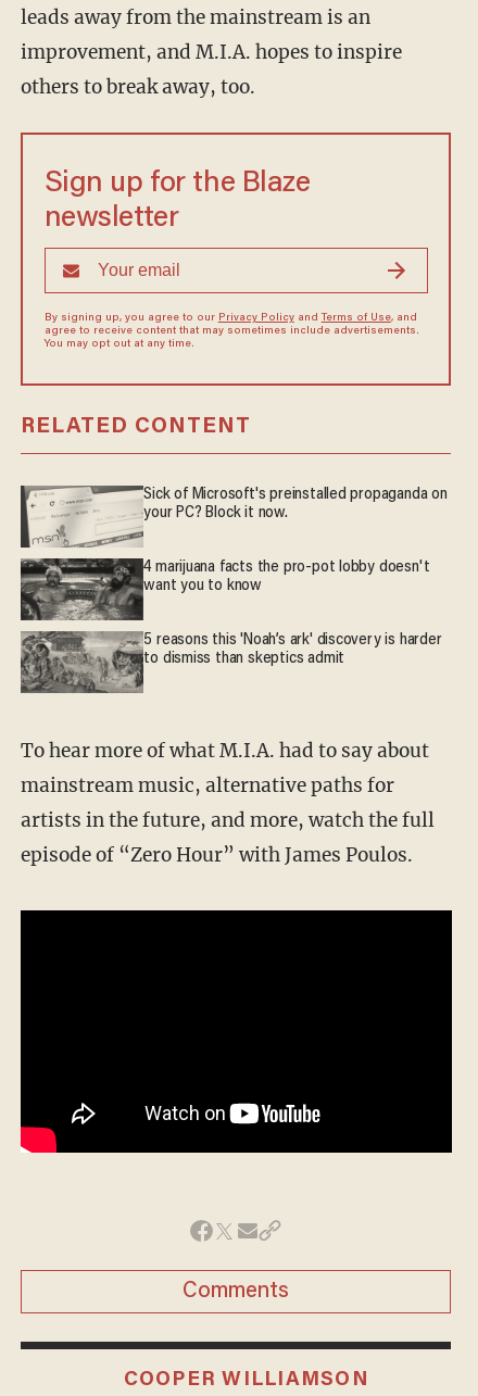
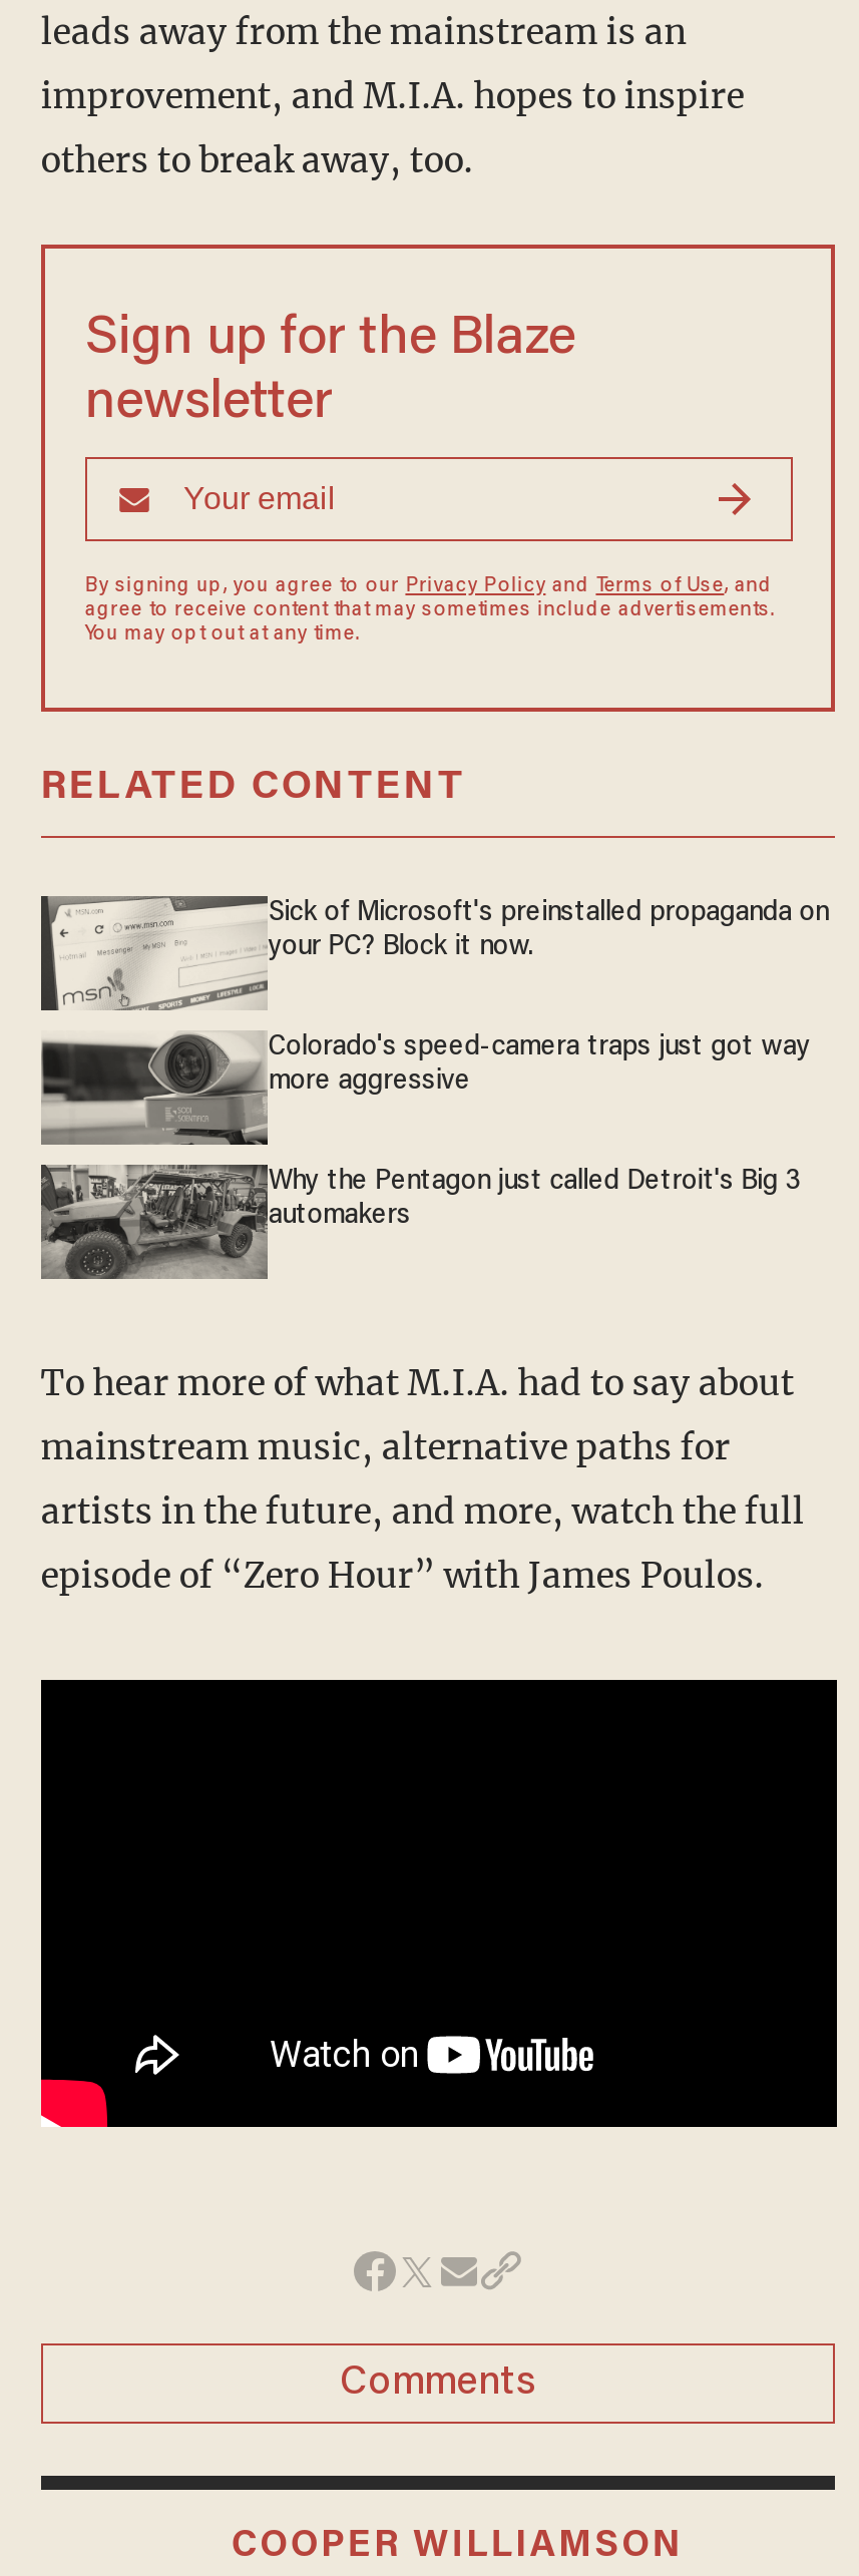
[20,557,430,620] [image] | 4 marijuana facts the pro-pot lobby doesn't | want you to know -> [41,1030,810,1145] [image] | Colorado's speed-camera traps just got way | more aggressive
[22,631,442,693] [image] | 5 reasons this 'Noah’s ark' discovery is harder | to dismiss than skeptics admit -> [41,1165,801,1277] [image] | Why the Pentagon just called Detroit's Big 3 | automakers

